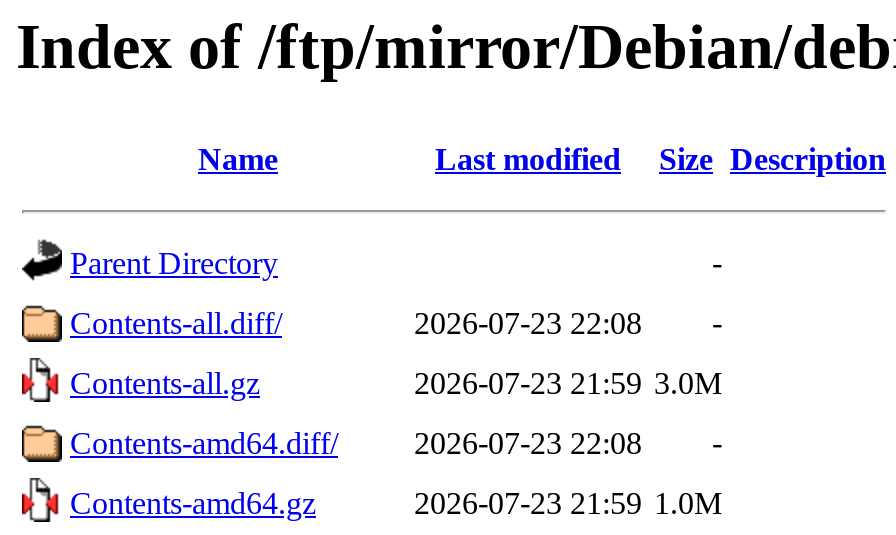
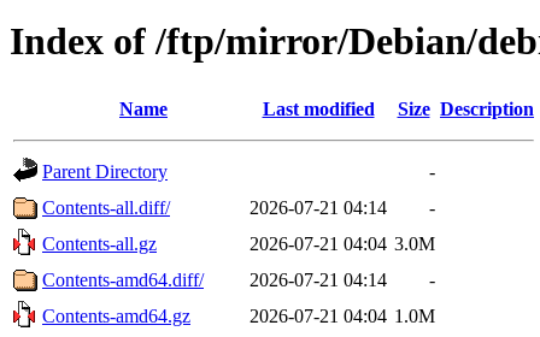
[414,306,642,340] 2026-07-23 22:08 -> [250,197,387,218] 2026-07-21 04:14
[414,366,722,400] 2026-07-23 21:59 3.0M -> [250,233,435,254] 2026-07-21 04:04 3.0M
[414,426,642,460] 2026-07-23 22:08 -> [250,269,387,290] 2026-07-21 04:14
[414,486,722,520] 2026-07-23 21:59 1.0M -> [250,306,435,326] 2026-07-21 04:04 1.0M

